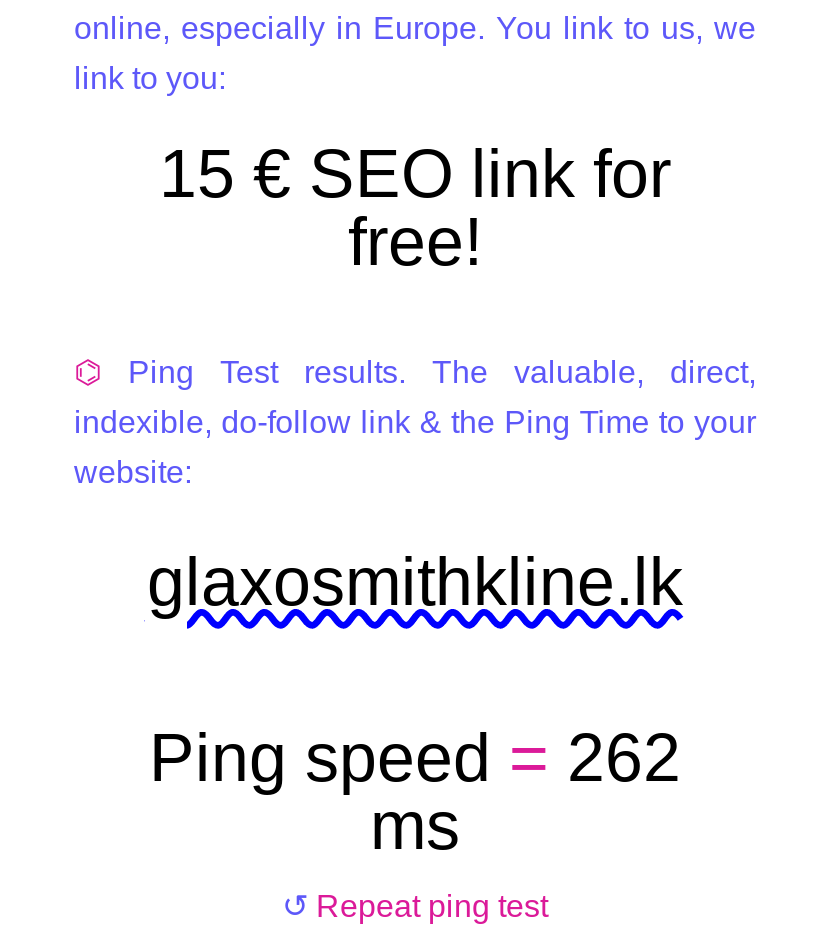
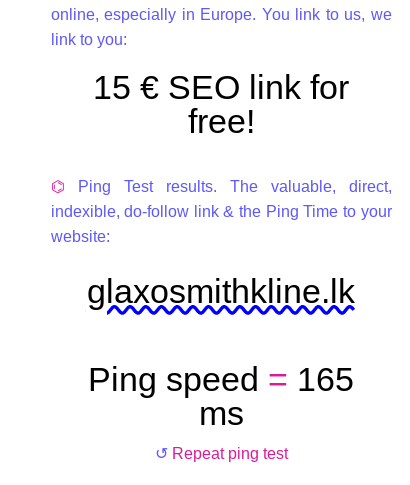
[149,719,681,795] Ping speed = 262 -> [88,360,354,398] Ping speed = 165

